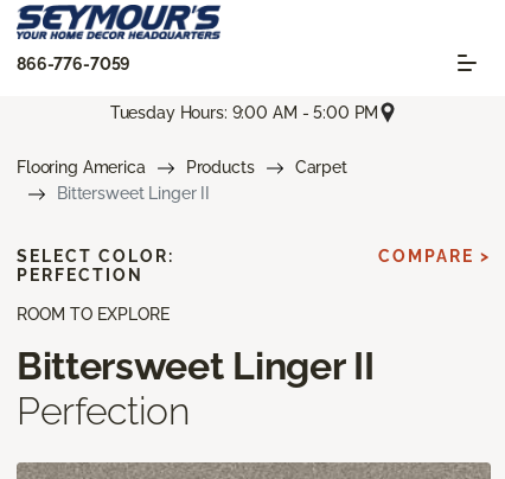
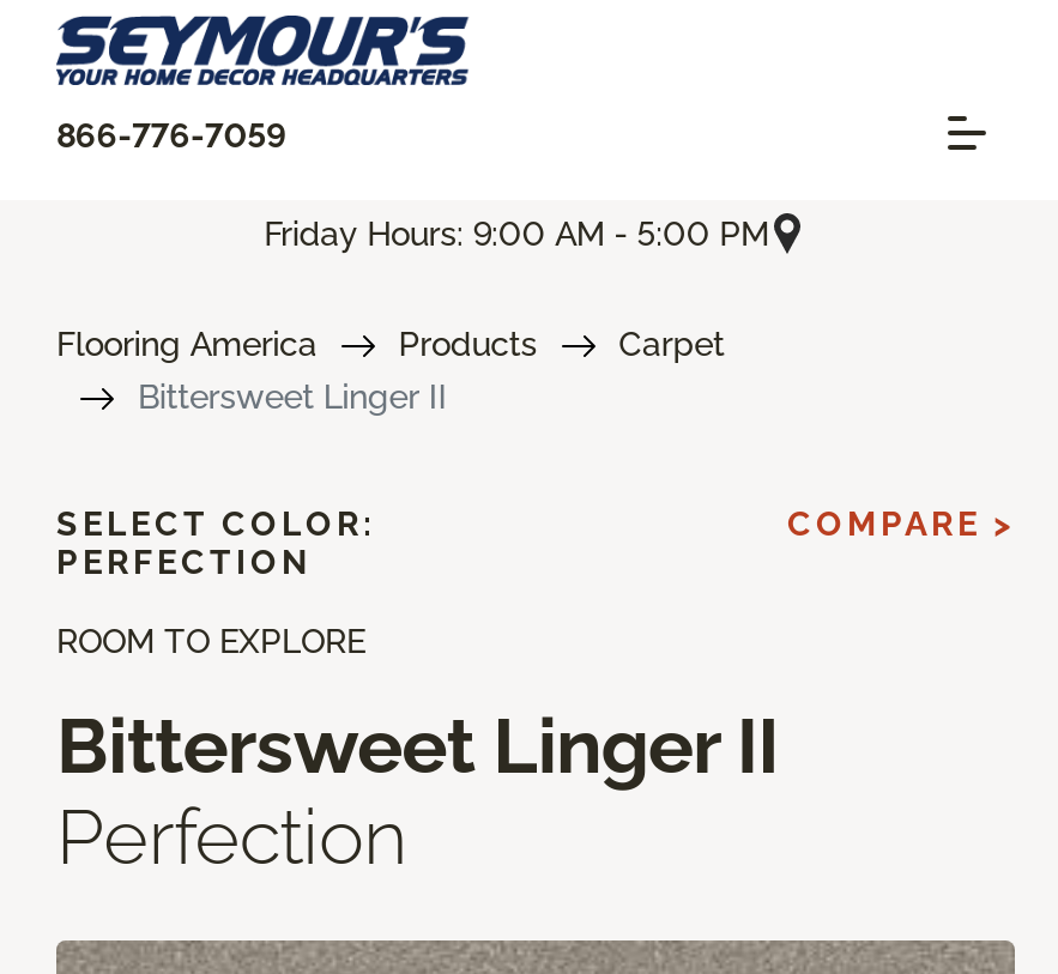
[110,103,379,122] Tuesday Hours: 9:00 AM - 5:00 PM -> [264,213,769,252] Friday Hours: 9:00 AM - 5:00 PM

